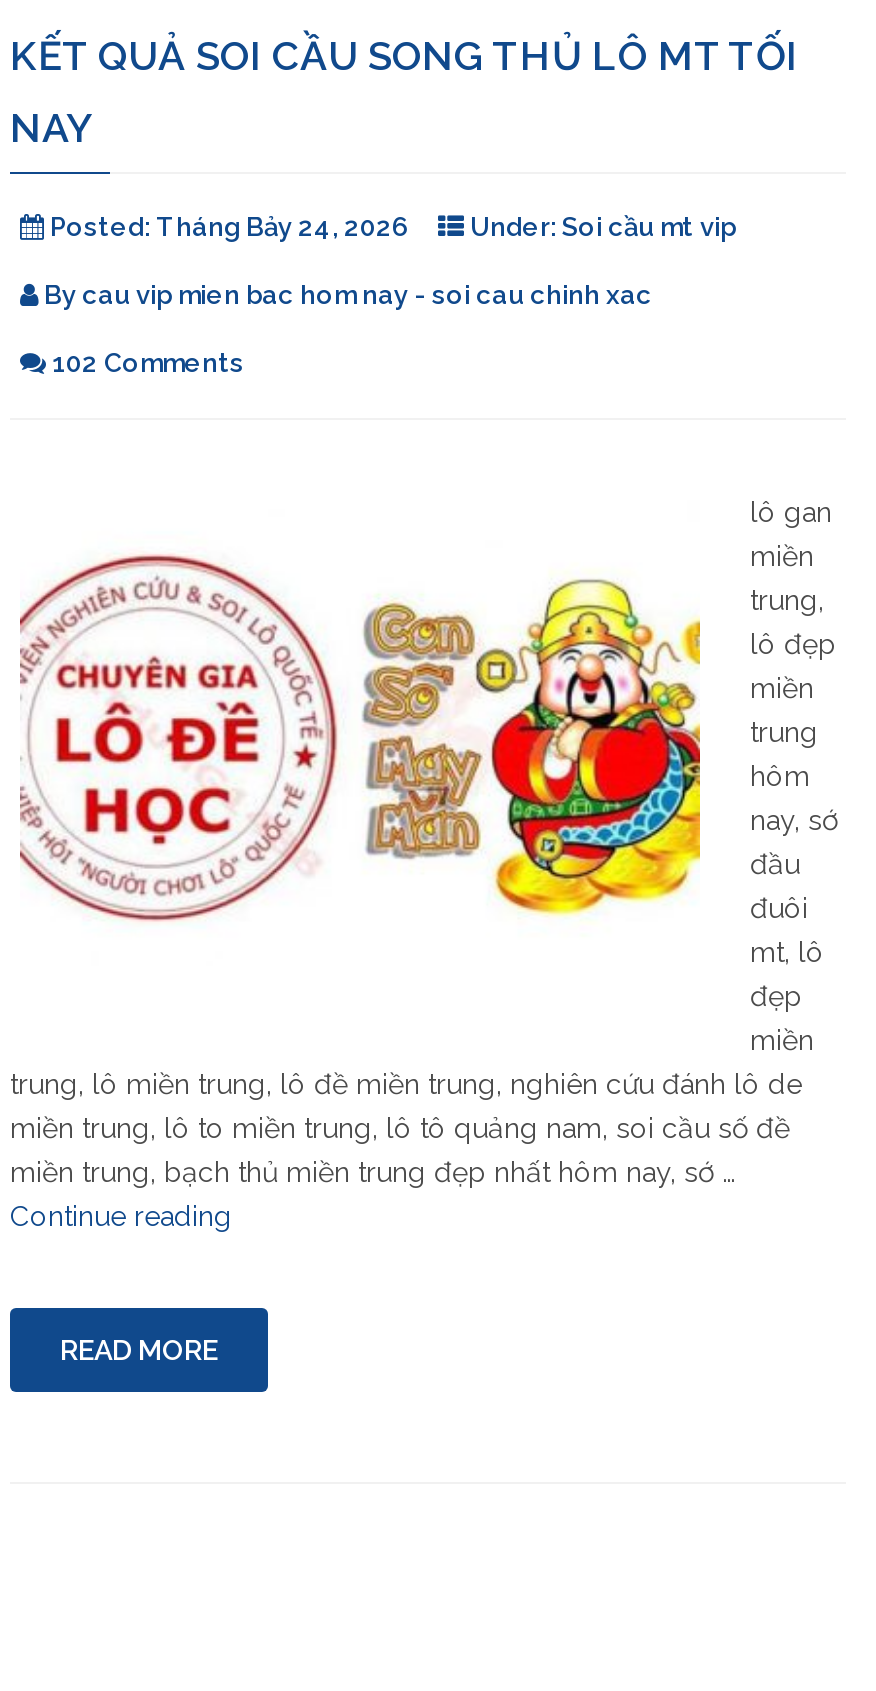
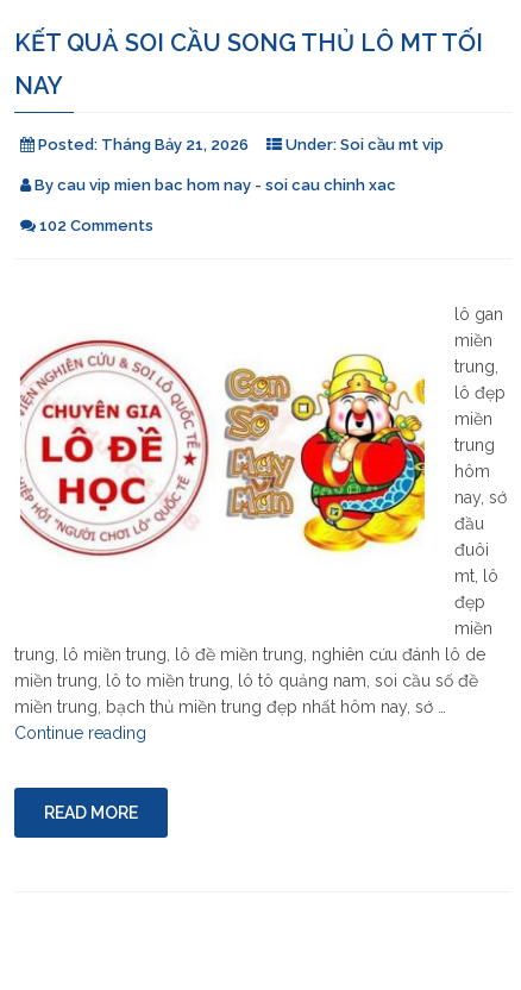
[44,213,408,243] Posted: Tháng Bảy 24, 2026 -> [34,136,249,153] Posted: Tháng Bảy 21, 2026

